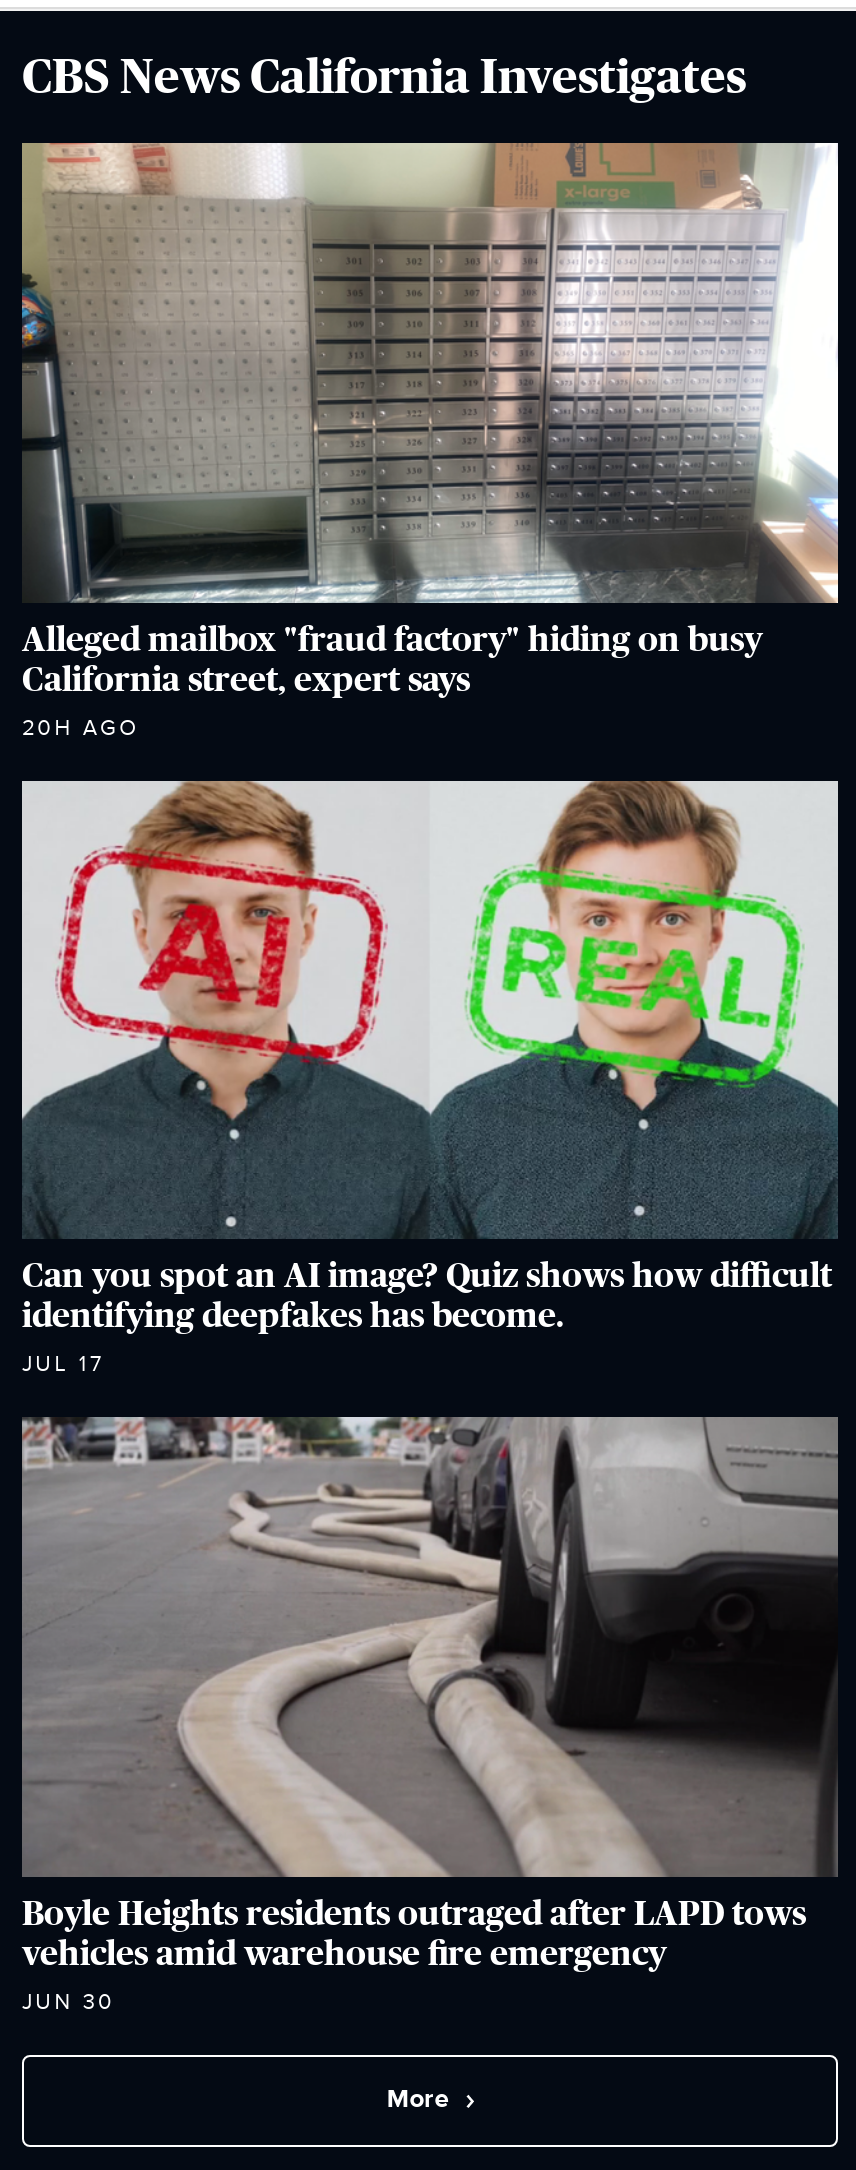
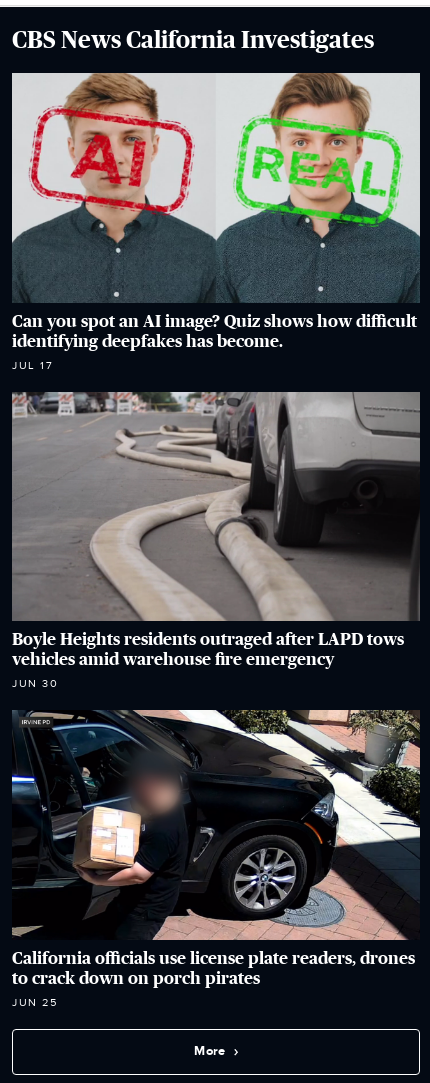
[20,141,840,740] [image] | Alleged mailbox "fraud factory" hiding on busy | California street, expert says | 20H AGO -> none
moved [22,779,838,2014] -> [12,72,420,690]: [image] | Can you spot an AI image? Quiz shows how difficult | identifying deepfakes has become. | JUL 17 | Boyle Heights residents outraged after LAPD tows | vehicles amid warehouse fire emergency | JUN 30
none -> [12,710,421,1009] [image] | California officials use license plate readers, drones | to crack down on porch pirates | JUN 25

